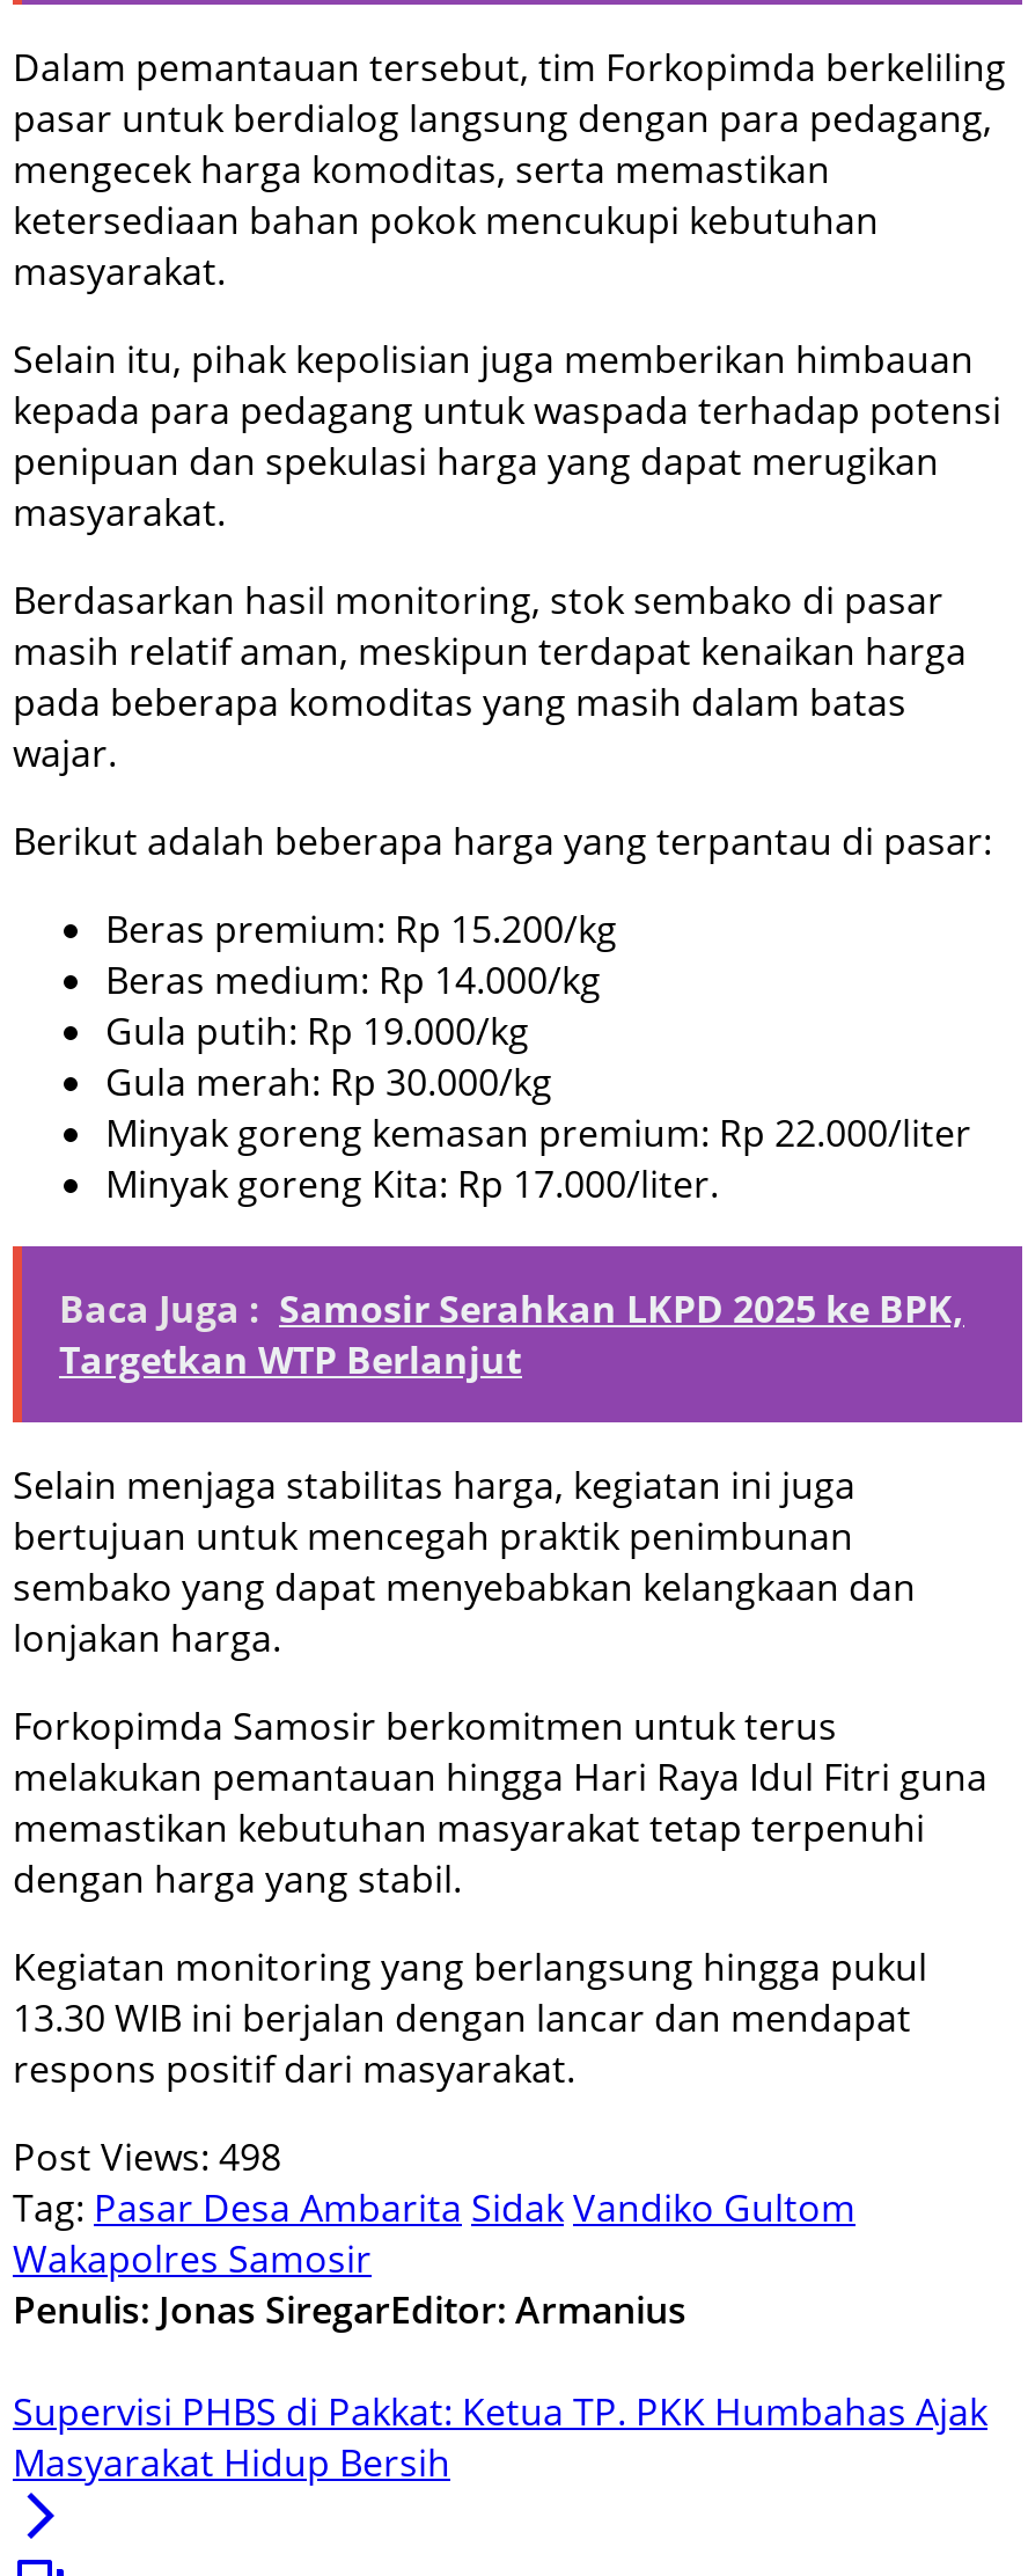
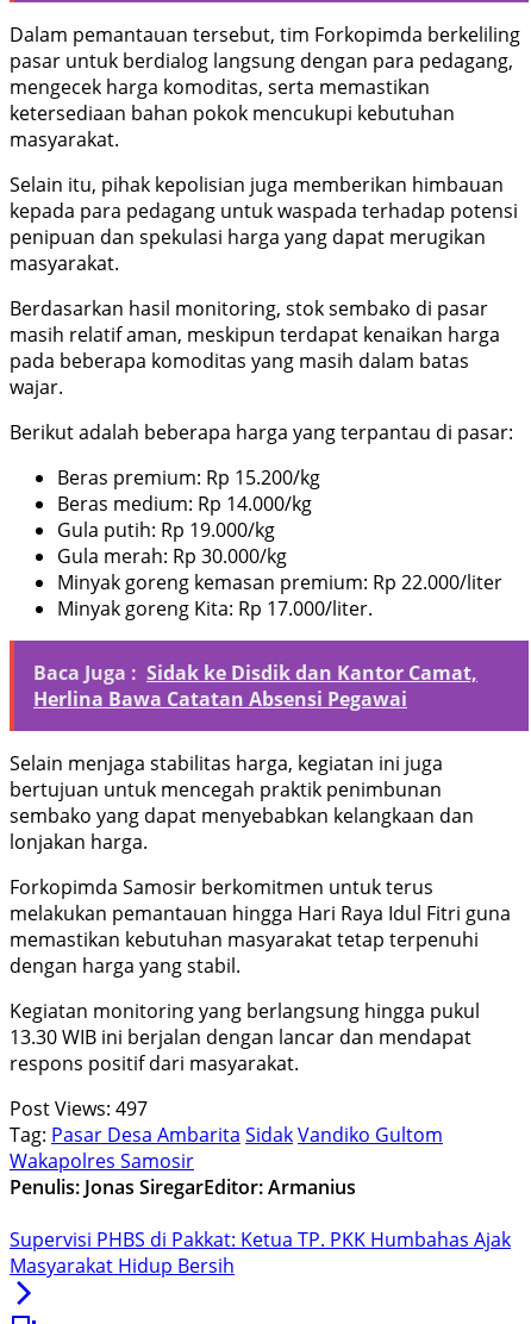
[59,1284,964,1386] Baca Juga : Samosir Serahkan LKPD 2025 ke BPK, | Targetkan WTP Berlanjut -> [33,660,477,712] Baca Juga : Sidak ke Disdik dan Kantor Camat, | Herlina Bawa Catatan Absensi Pegawai
[13,2132,281,2183] Post Views: 498 -> [10,1096,148,1122] Post Views: 497

